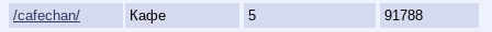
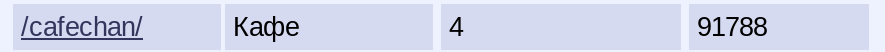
[248,7,256,23] 5 -> [449,12,463,42] 4

